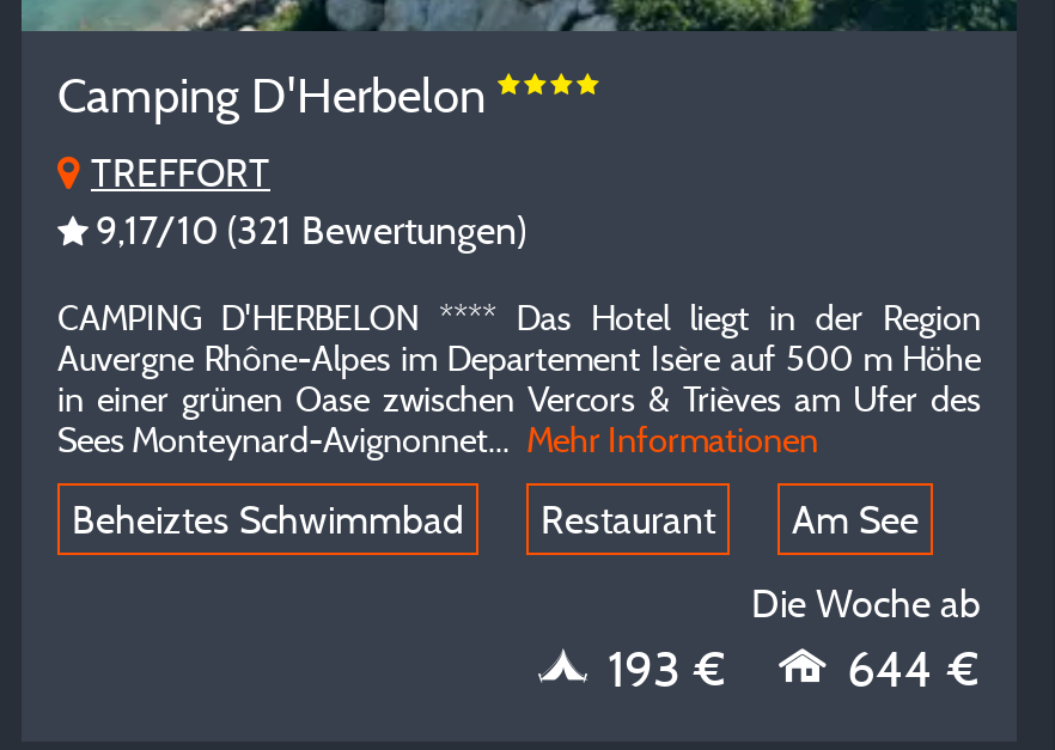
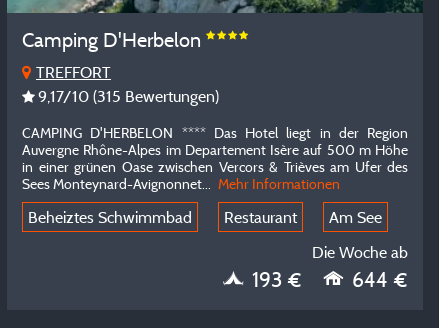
[96,206,526,254] 9,17/10 (321 Bewertungen) -> [38,86,219,106] 9,17/10 (315 Bewertungen)

